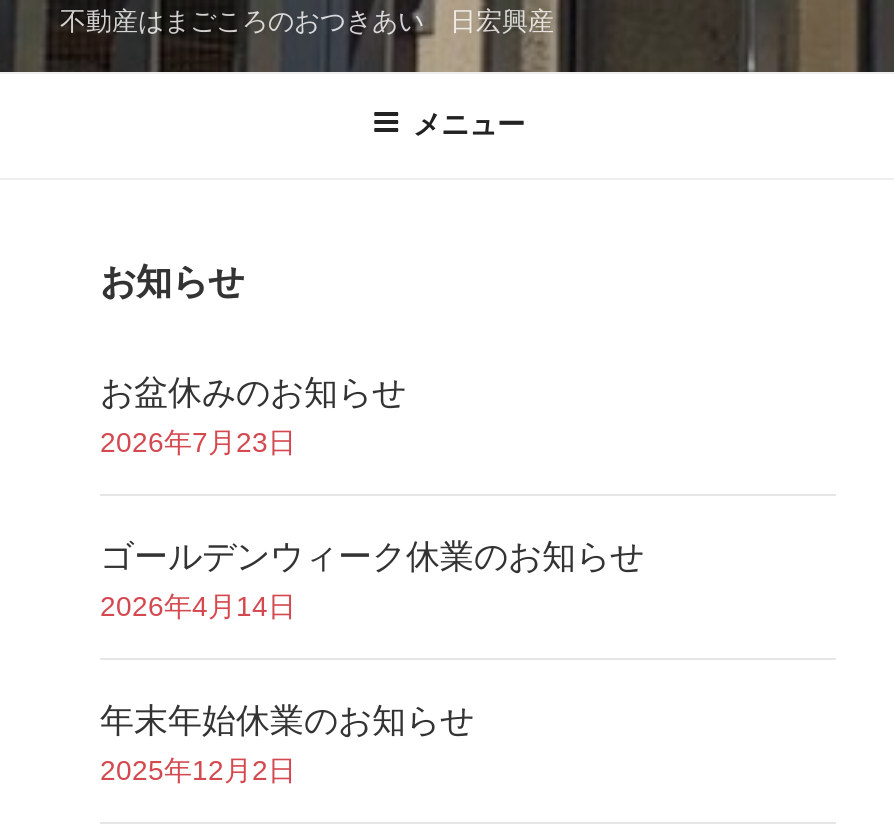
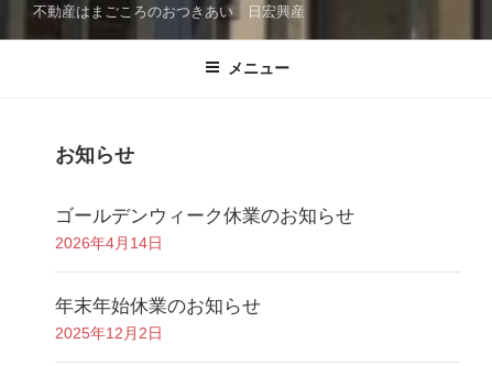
[100,374,406,458] お盆休みのお知らせ | 2026年7月23日 -> none

